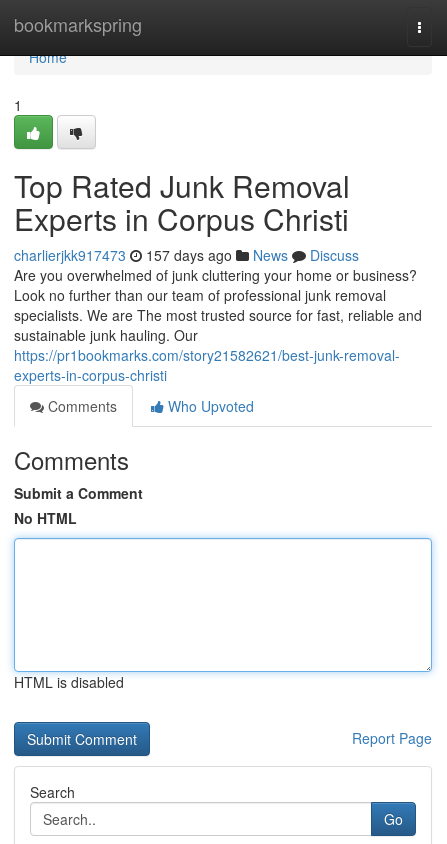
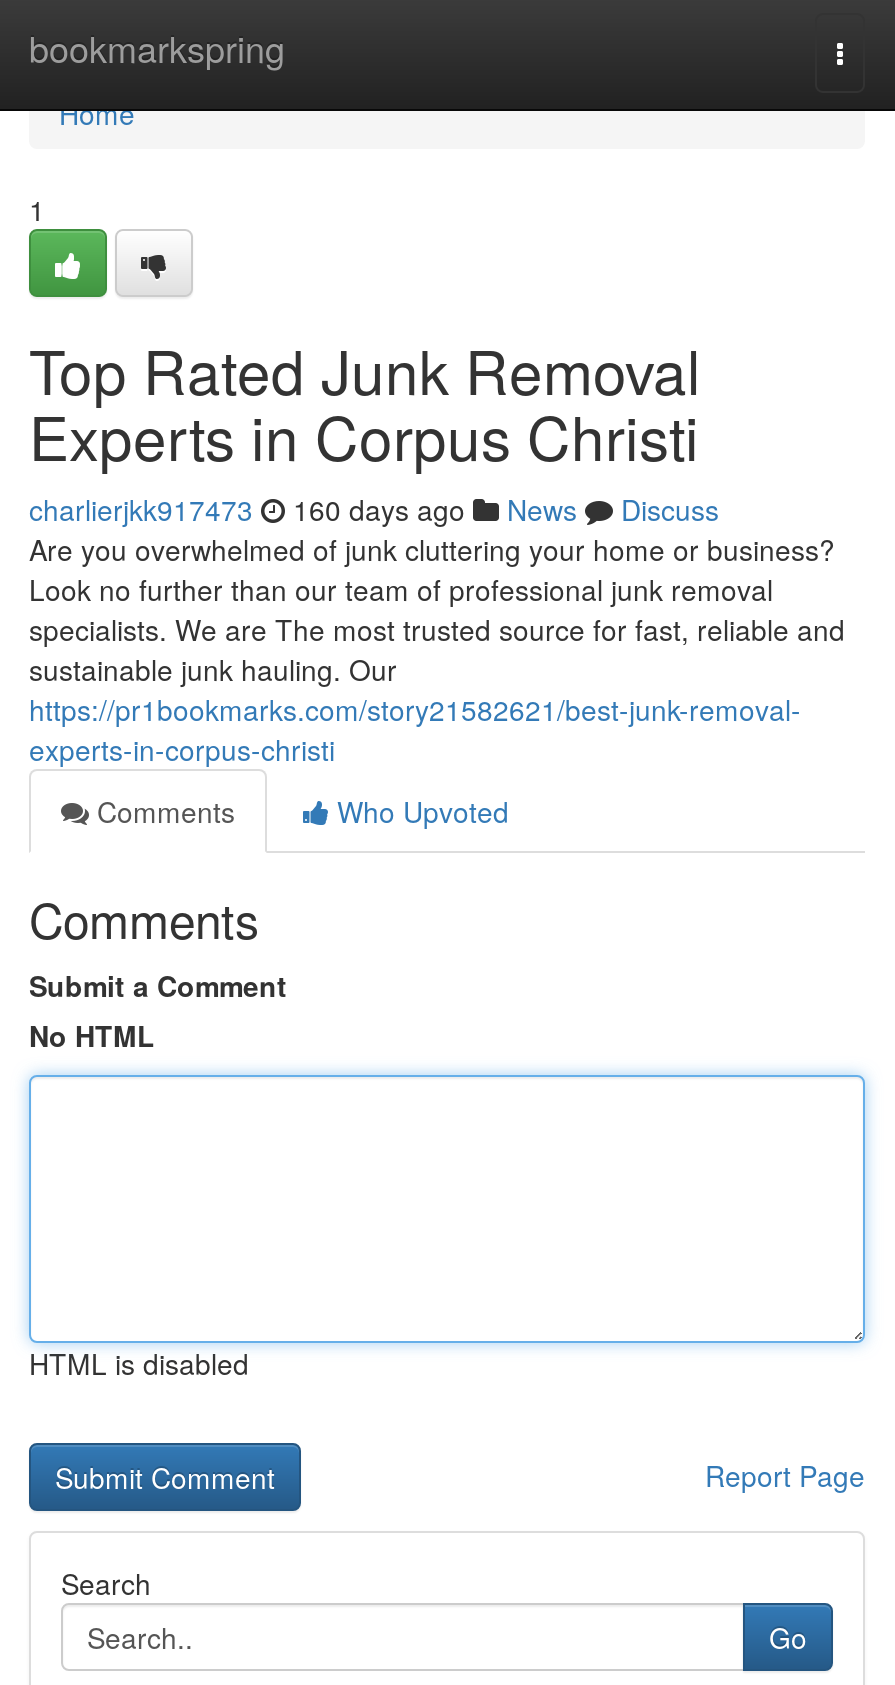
[14,245,359,265] charlierjkk917473 157 days ago News Discuss -> [29,489,719,529] charlierjkk917473 160 days ago News Discuss

